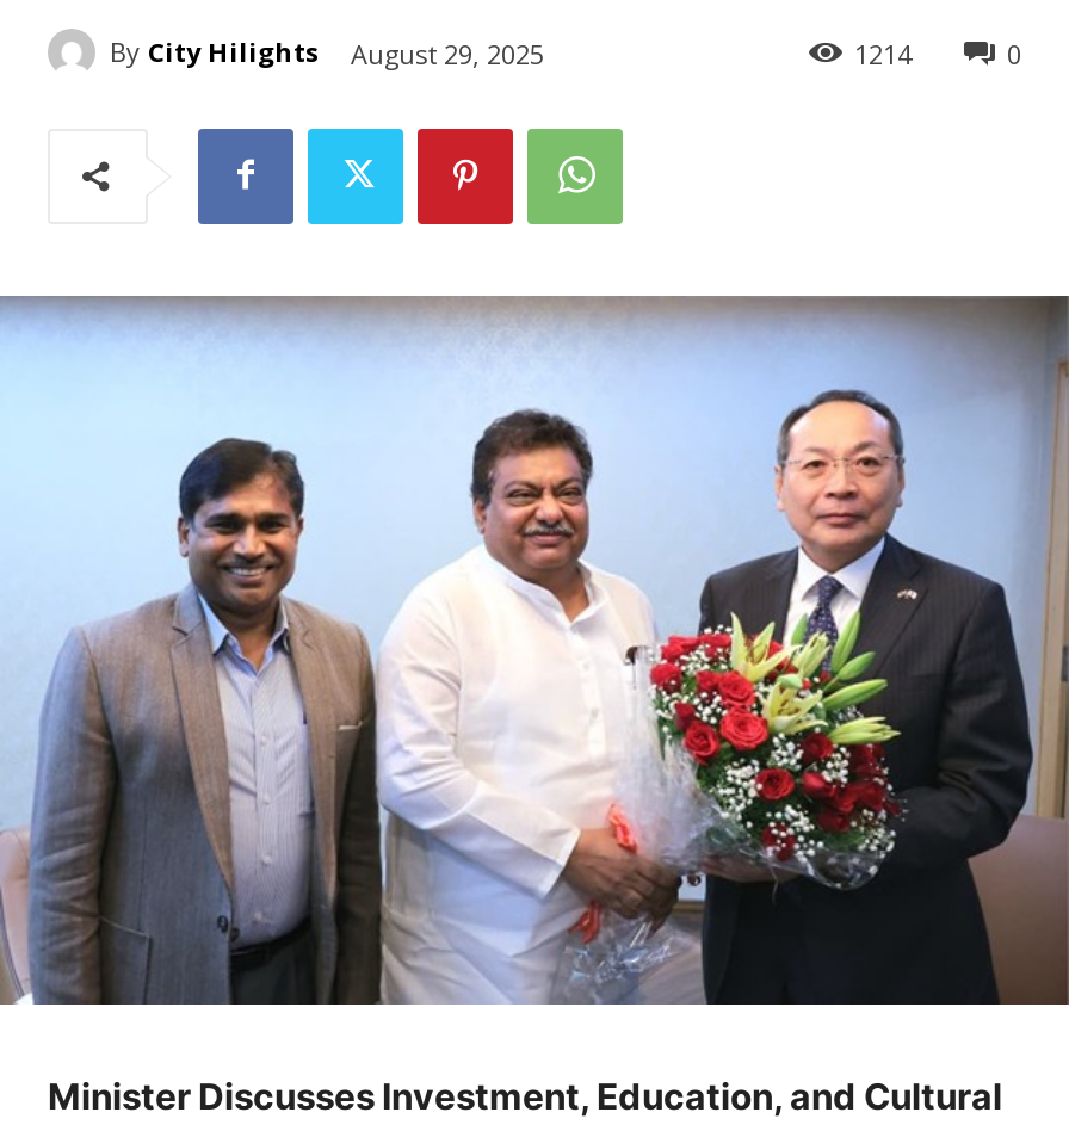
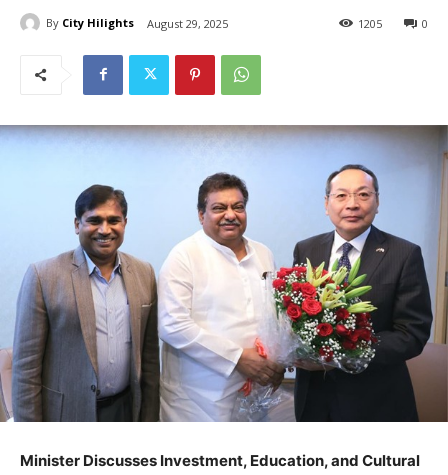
[854,35,912,71] 1214 -> [358,16,382,31] 1205

